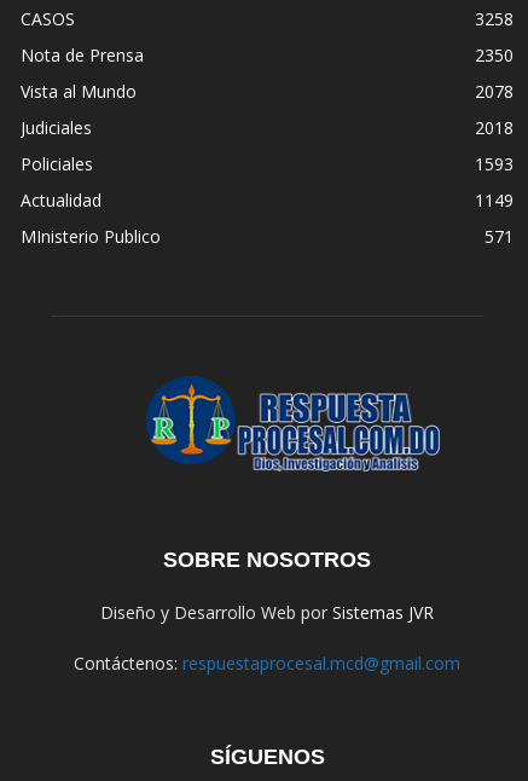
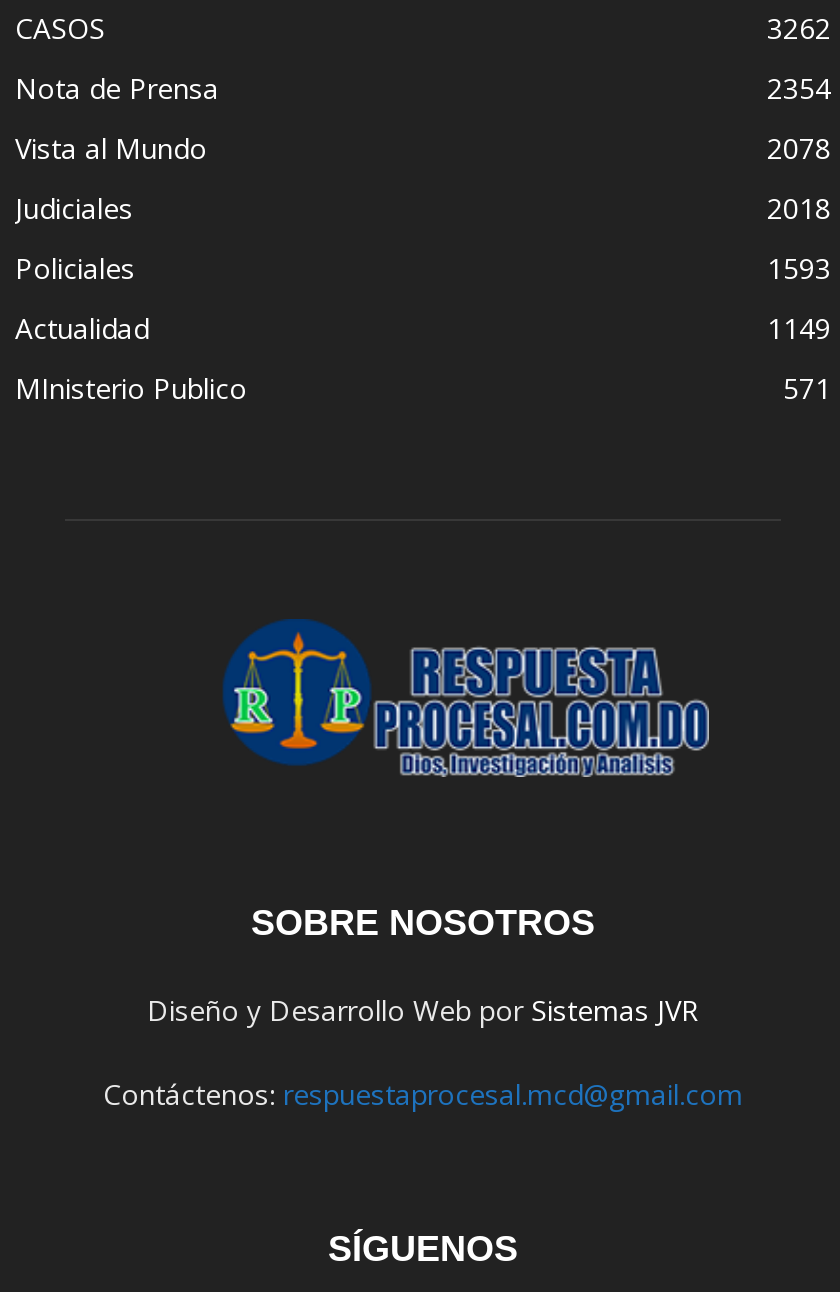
[475,7,514,30] 3258 -> [767,9,831,47] 3262
[475,44,514,67] 2350 -> [767,69,831,107] 2354

